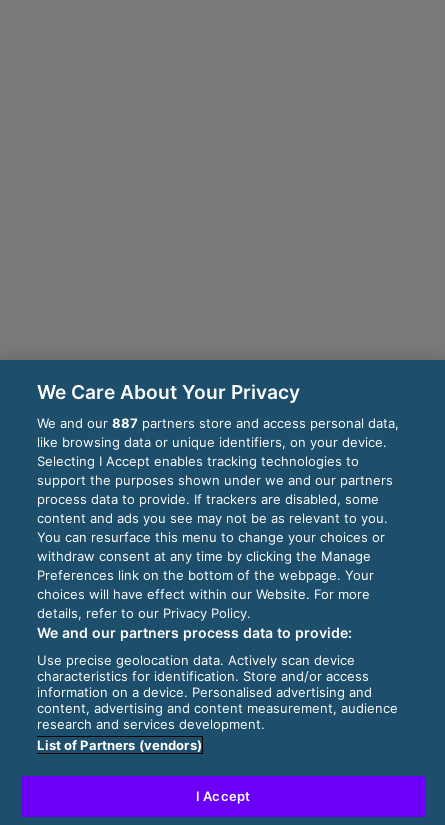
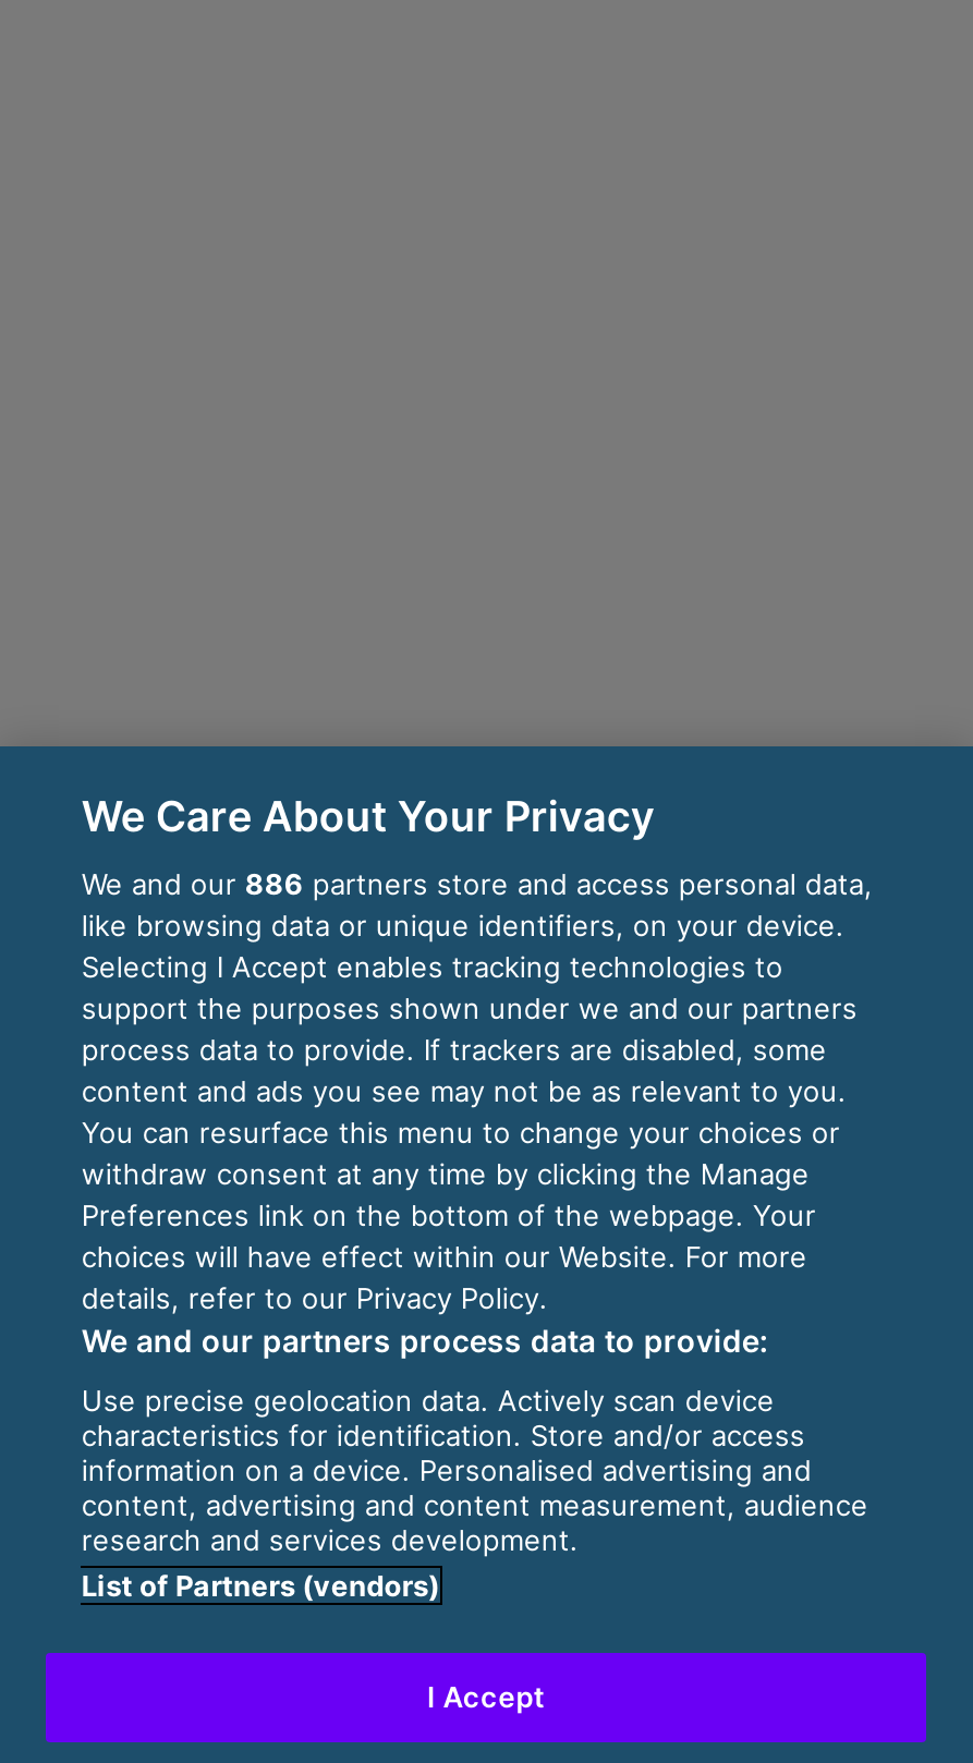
[37,415,399,431] We and our 887 partners store and access personal data, -> [82,866,873,901] We and our 886 partners store and access personal data,

